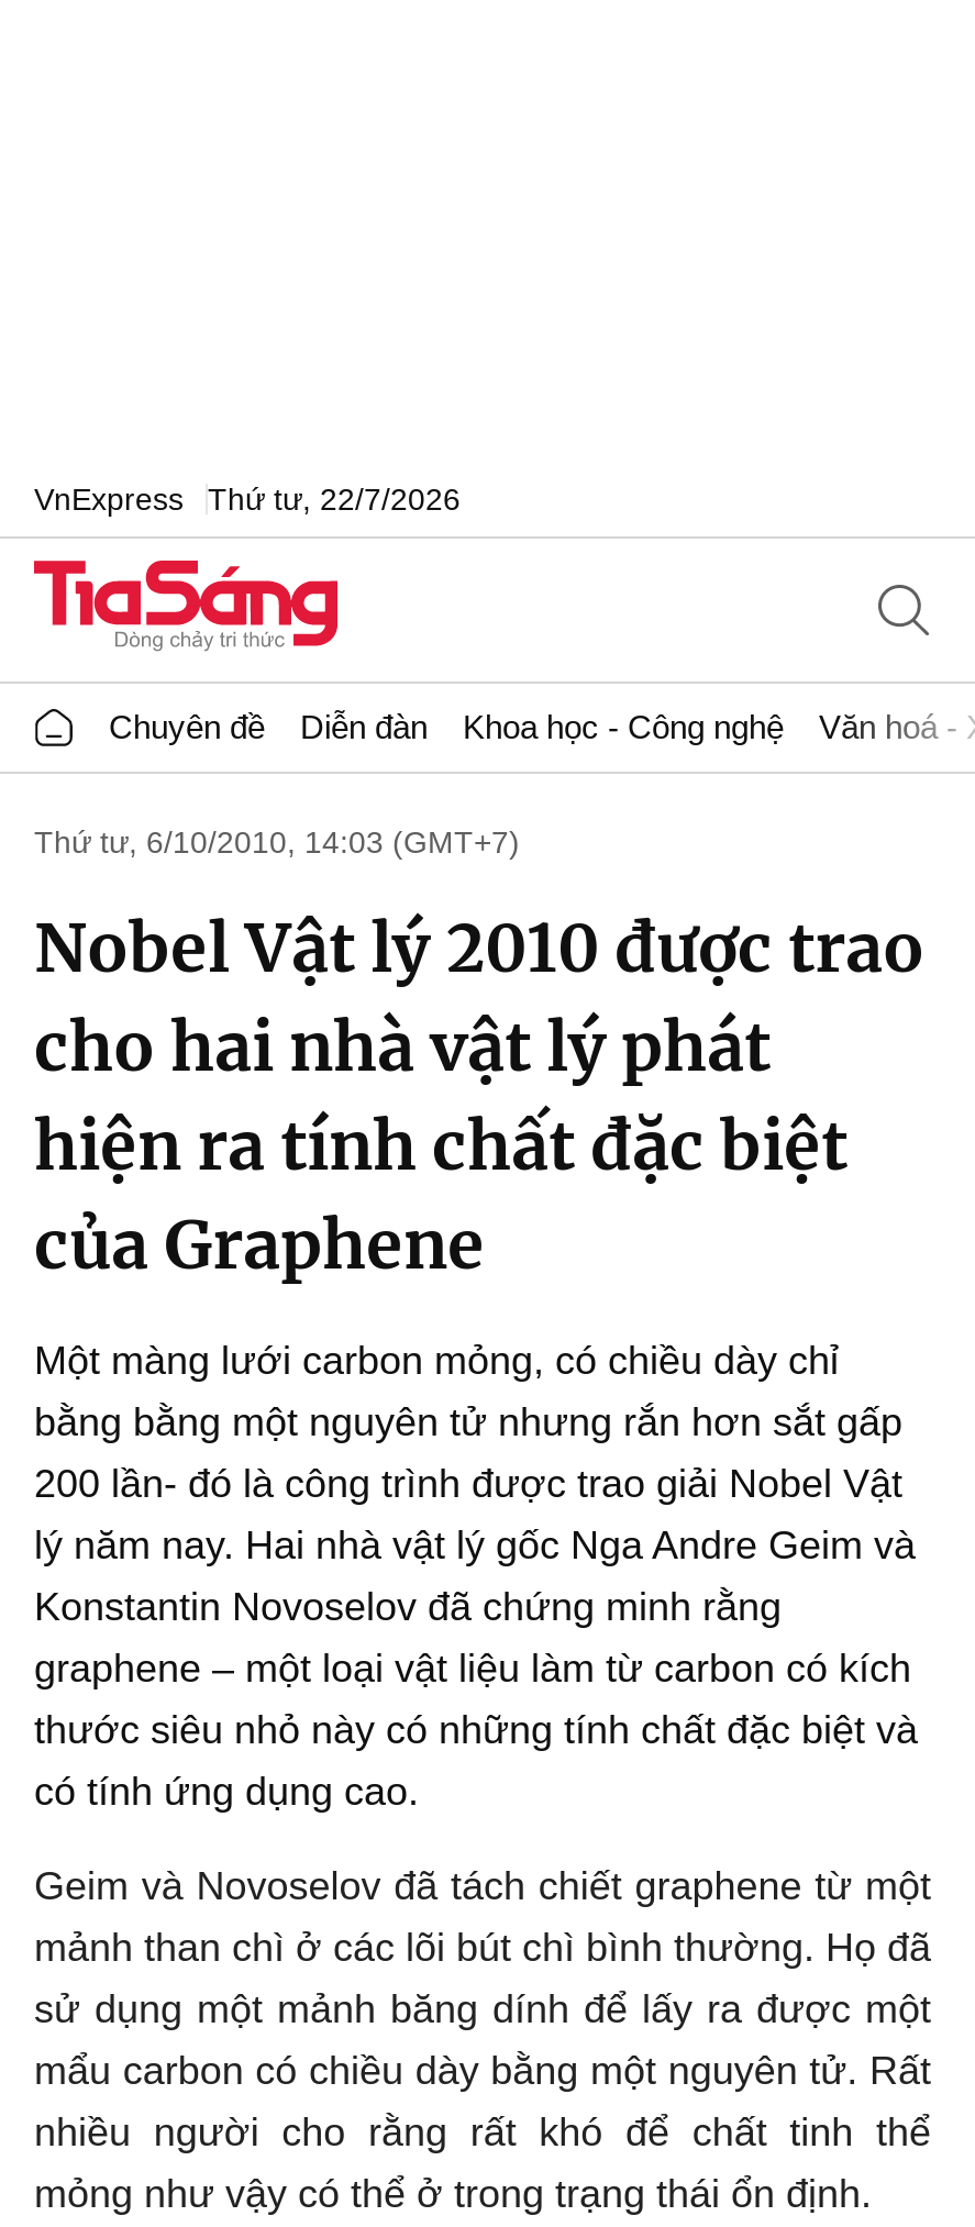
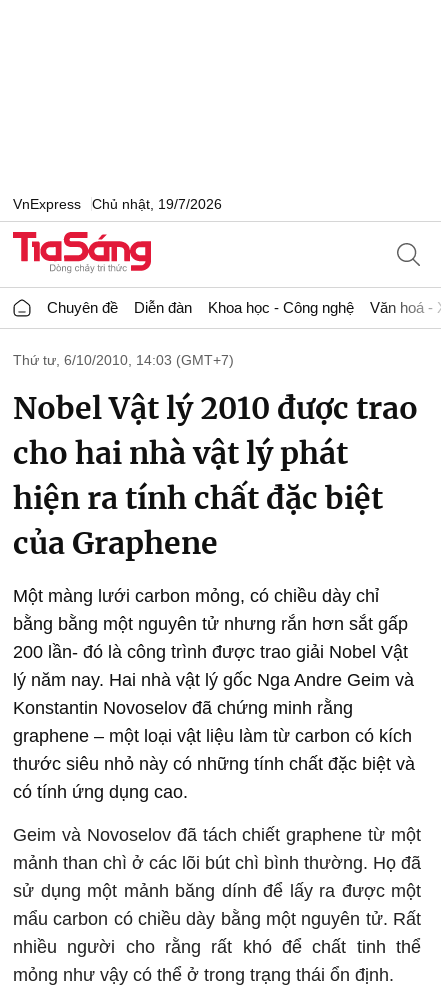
[34,480,461,516] VnExpress Thứ tư, 22/7/2026 -> [13,195,222,211] VnExpress Chủ nhật, 19/7/2026

